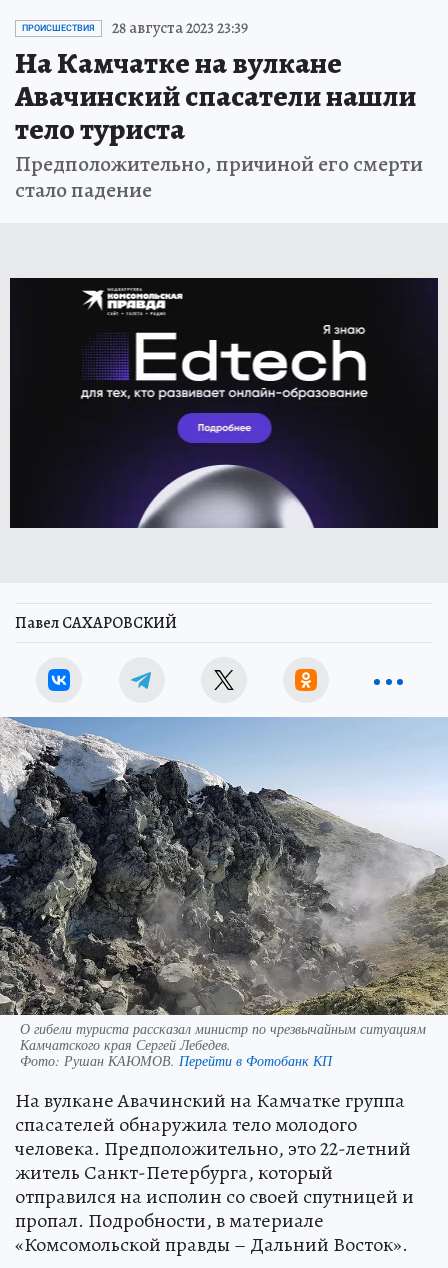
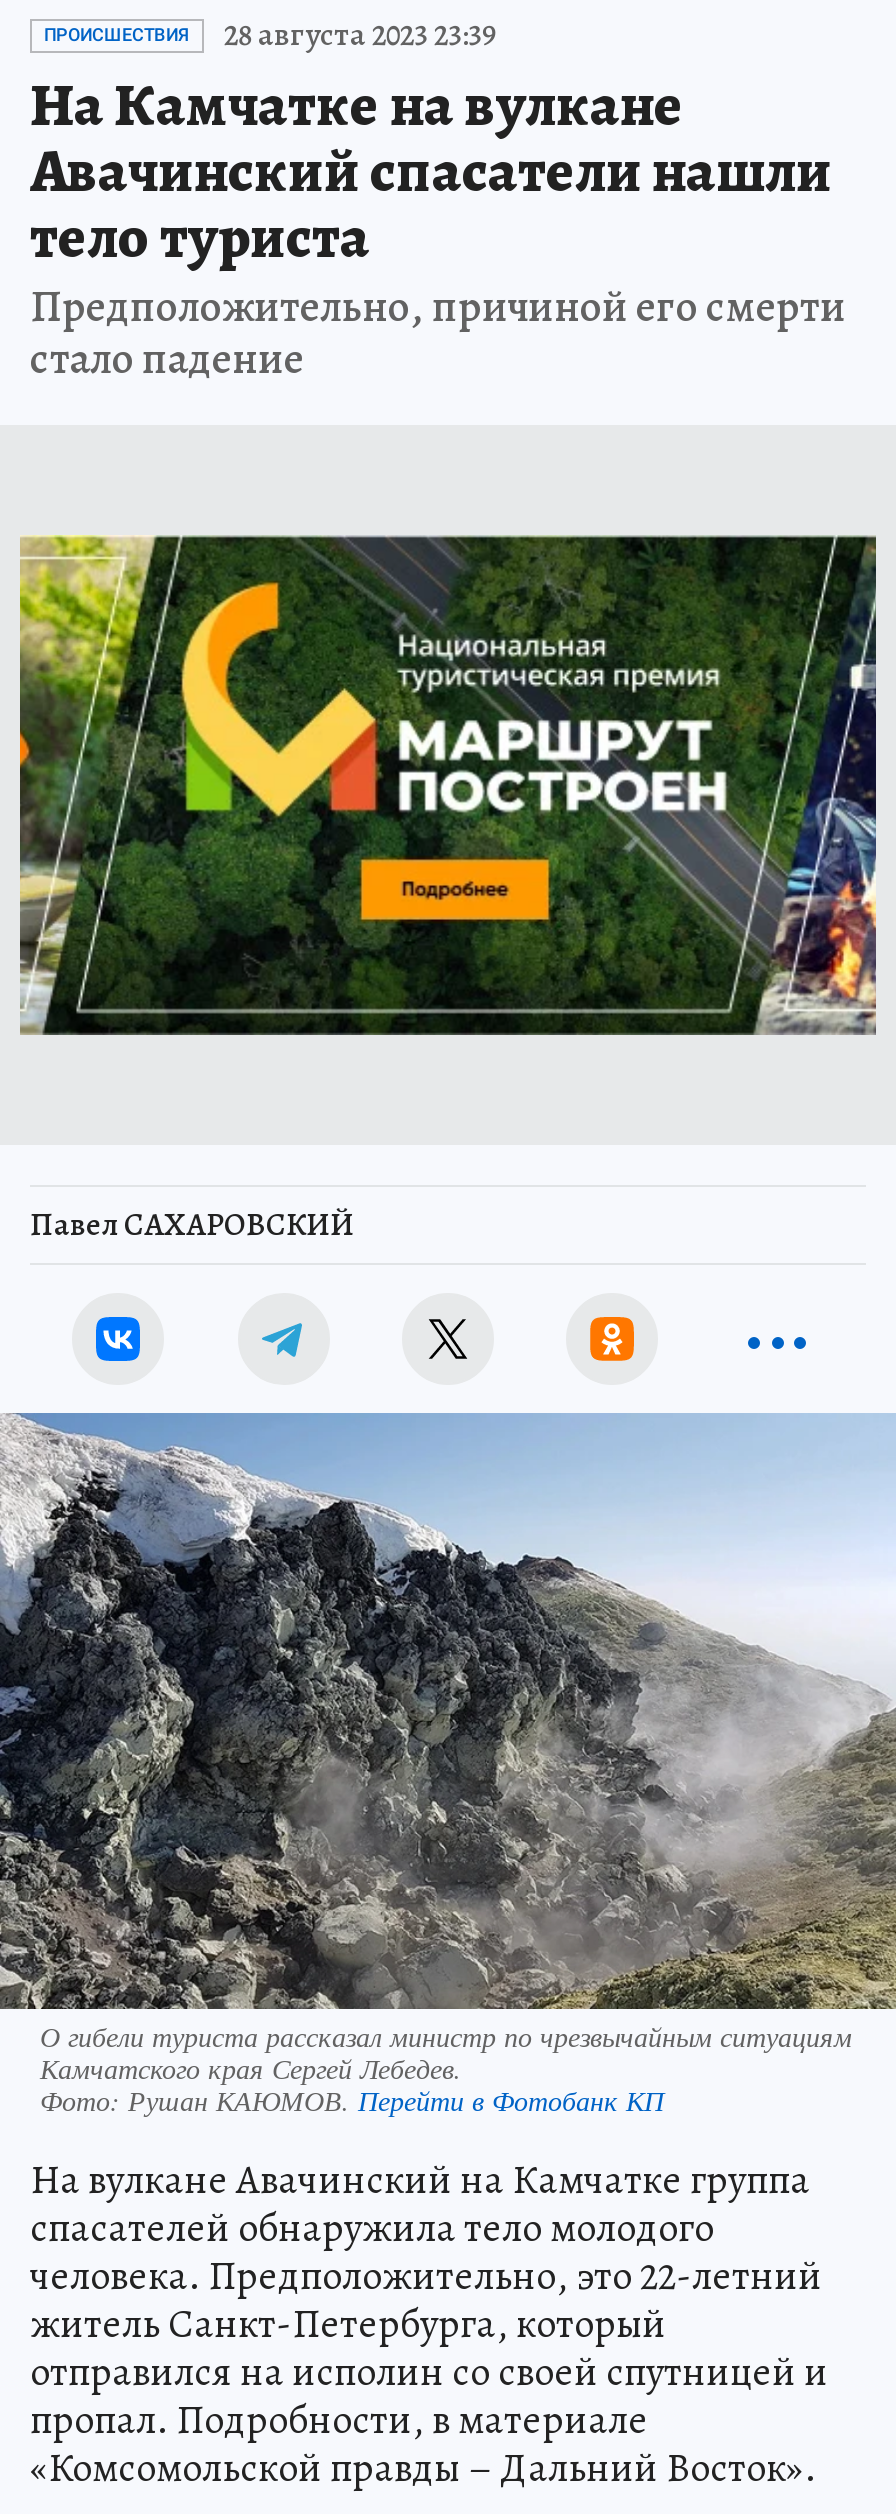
[9,277,439,528] [image] -> [18,535,878,1037] [image]

